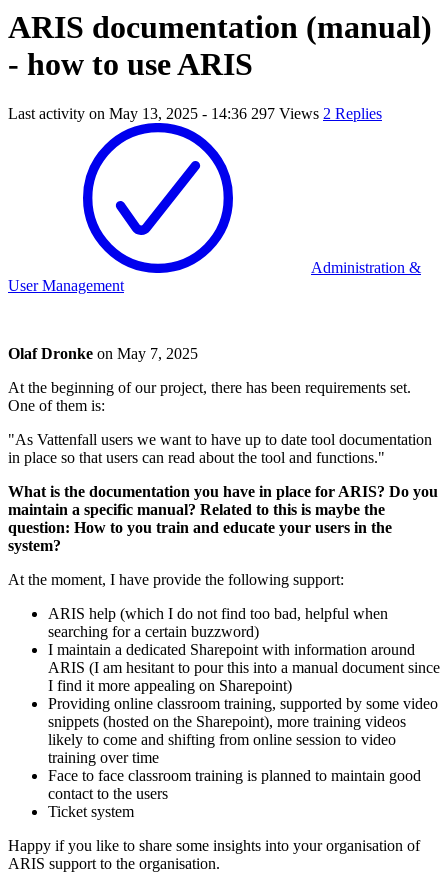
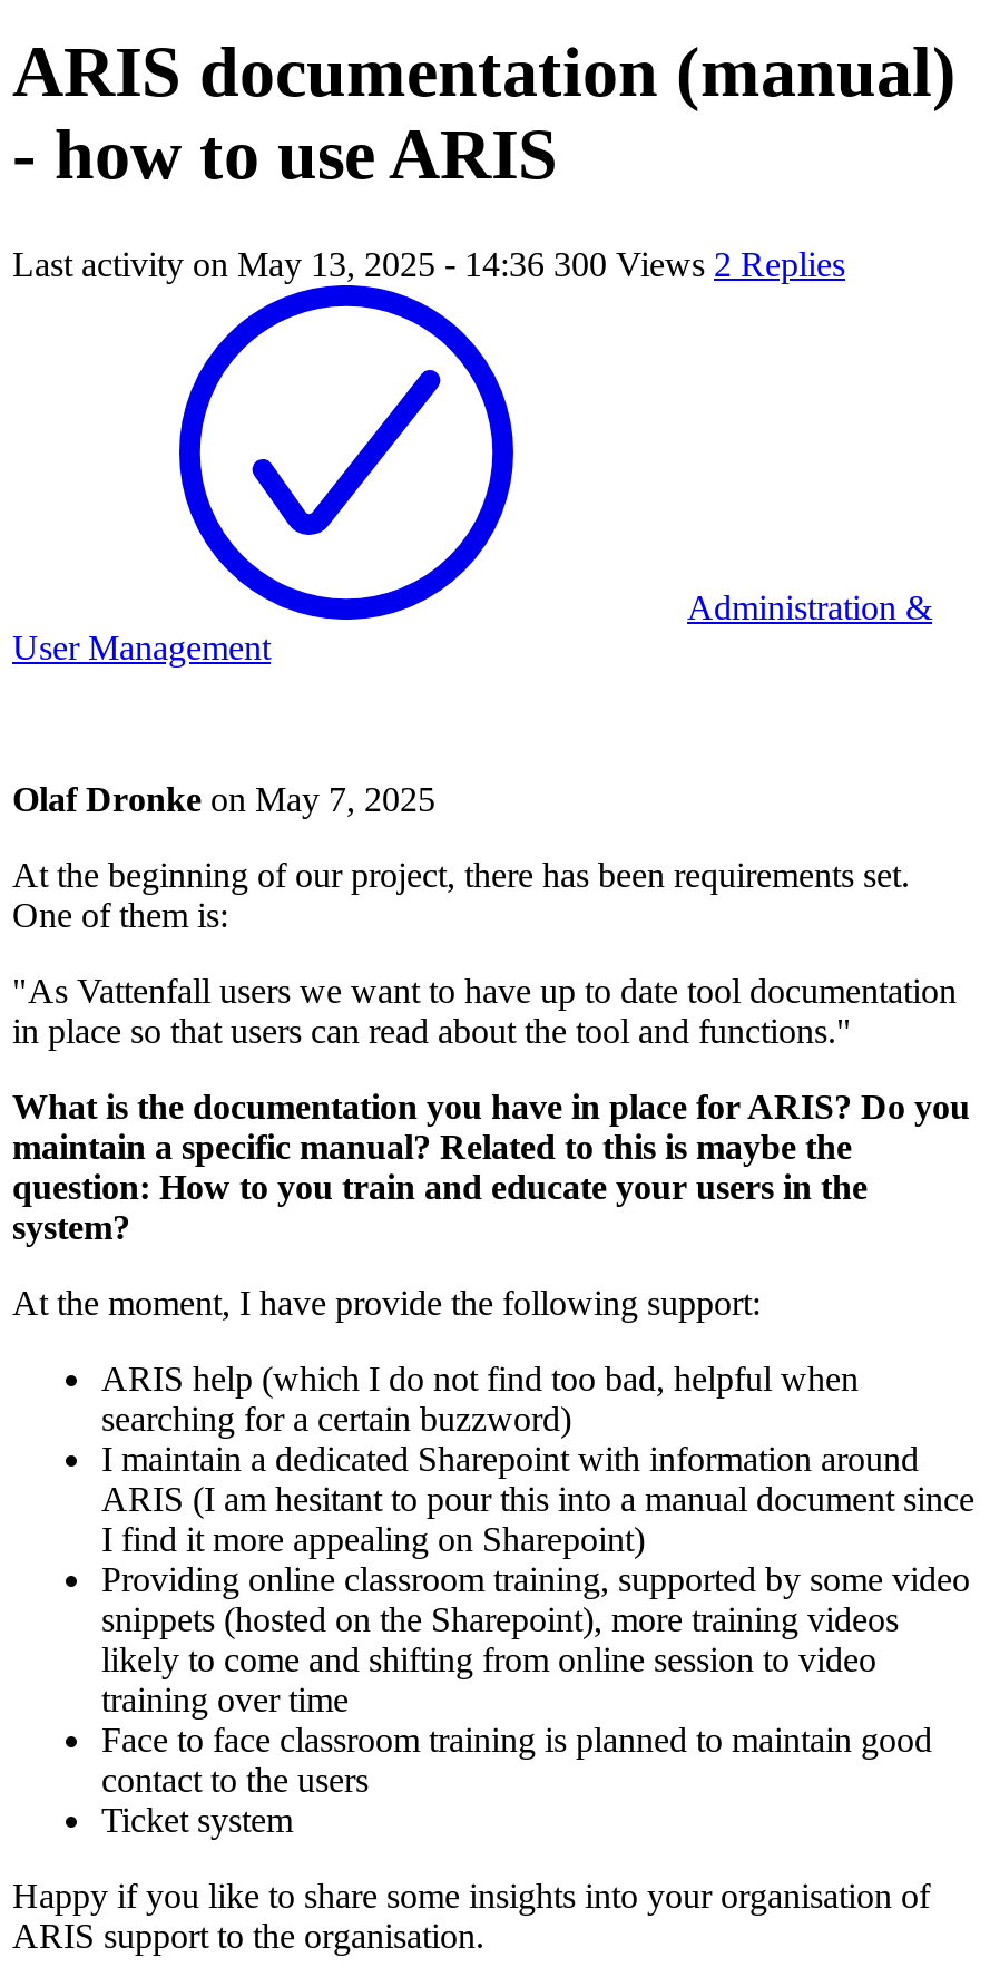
[8,105,382,122] Last activity on May 13, 2025 - 14:36 297 Views 2 Replies -> [12,245,845,283] Last activity on May 13, 2025 - 14:36 300 Views 2 Replies

